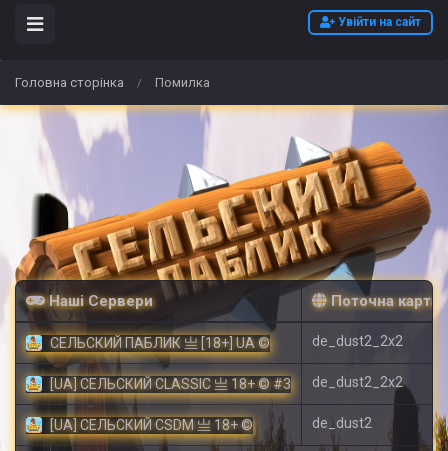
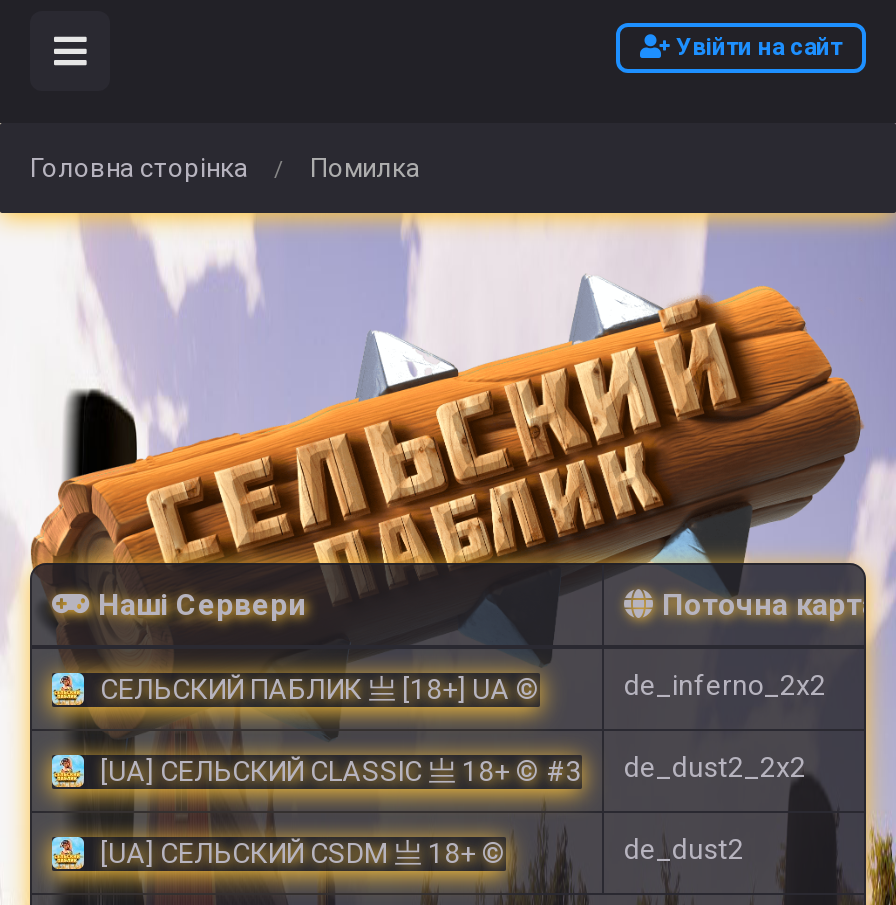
[312,333,403,349] de_dust2_2x2 -> [624,669,826,701] de_inferno_2x2

